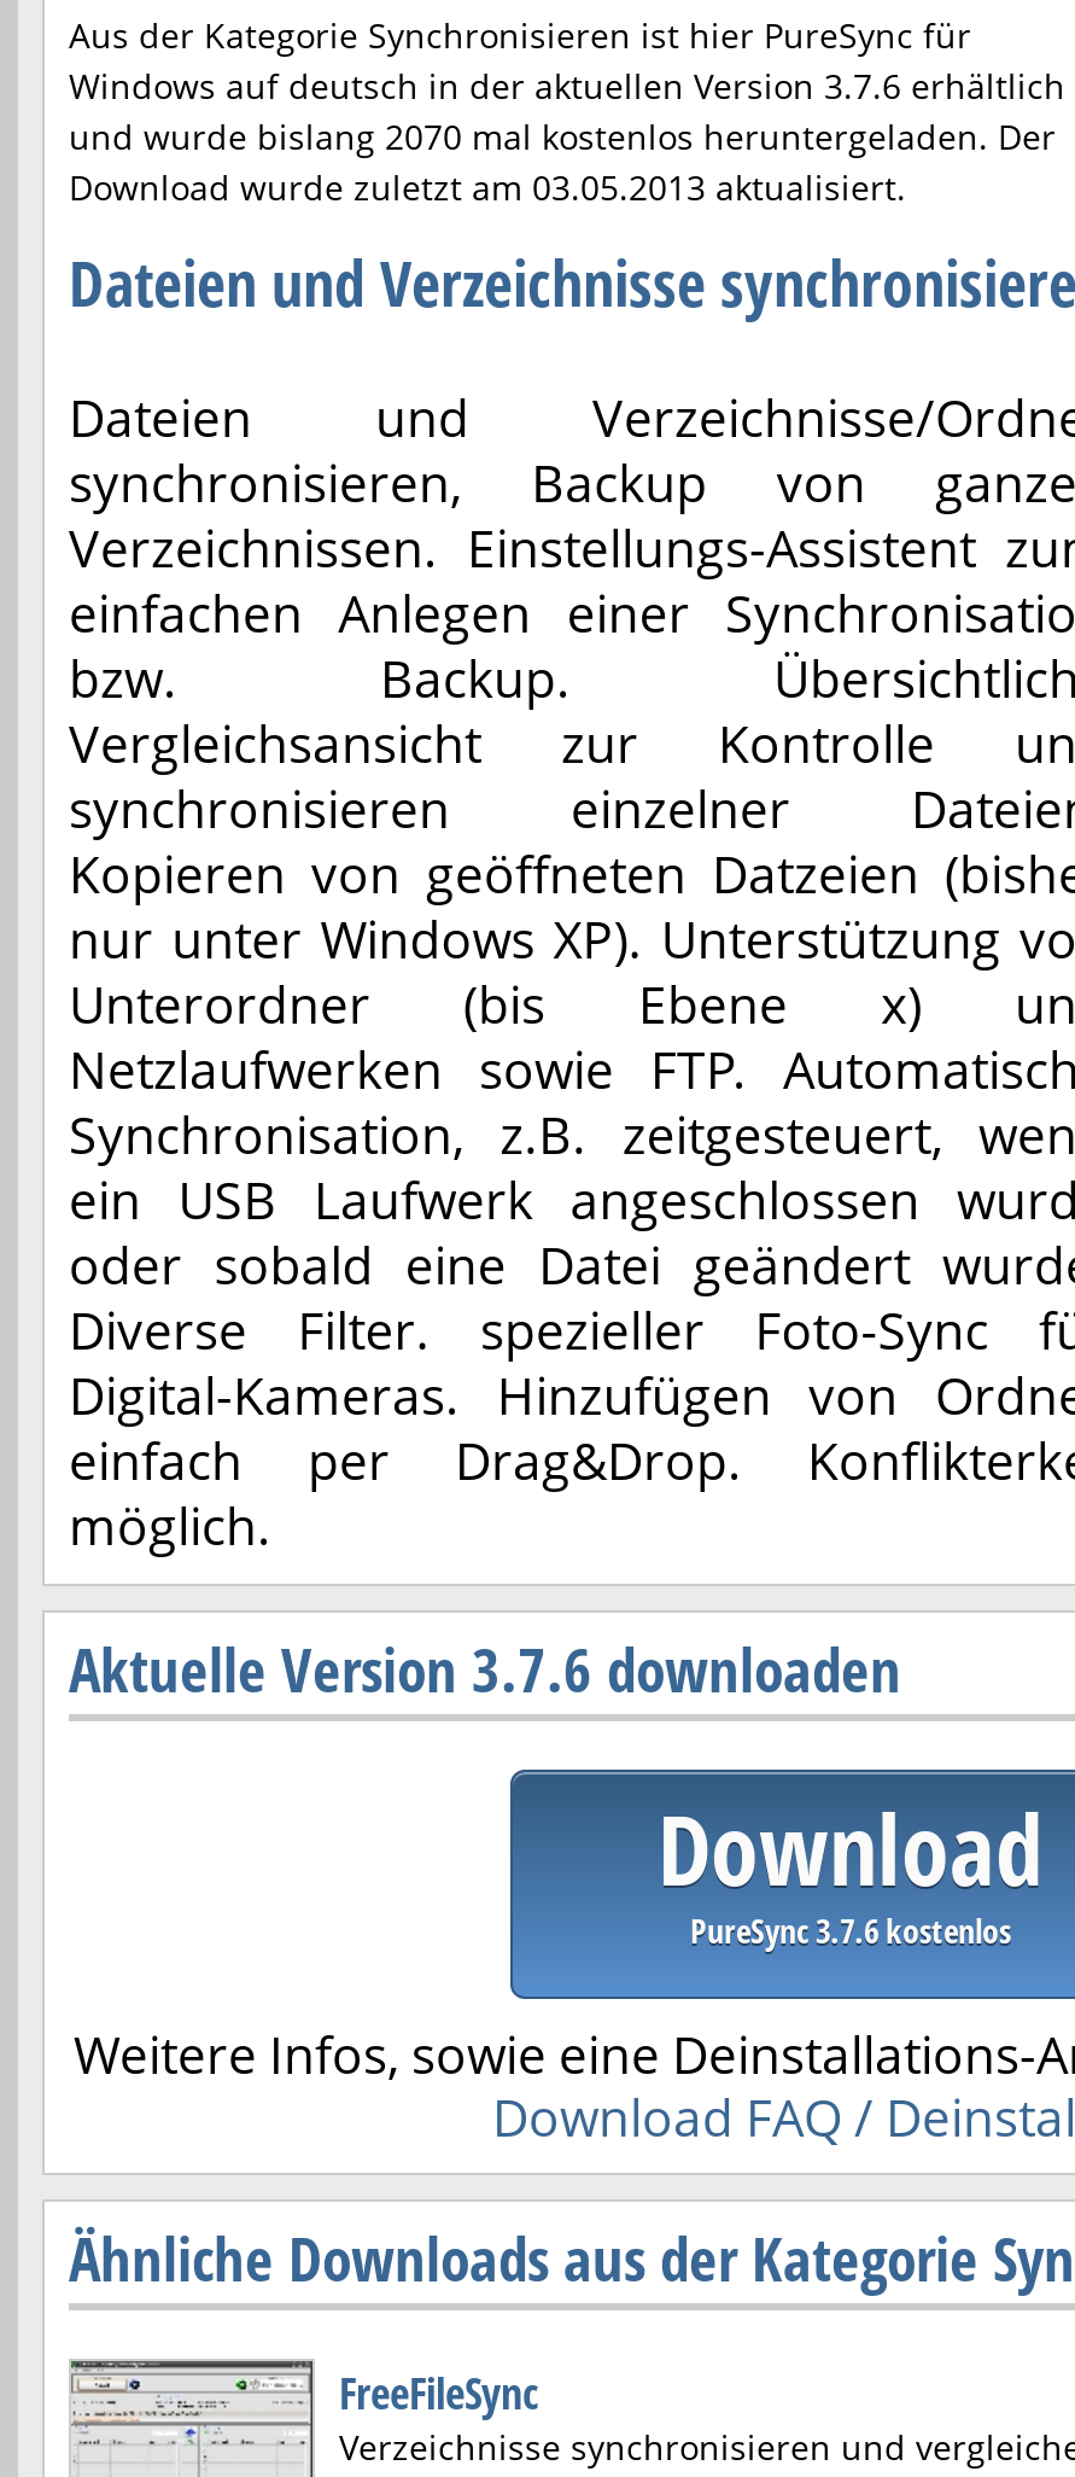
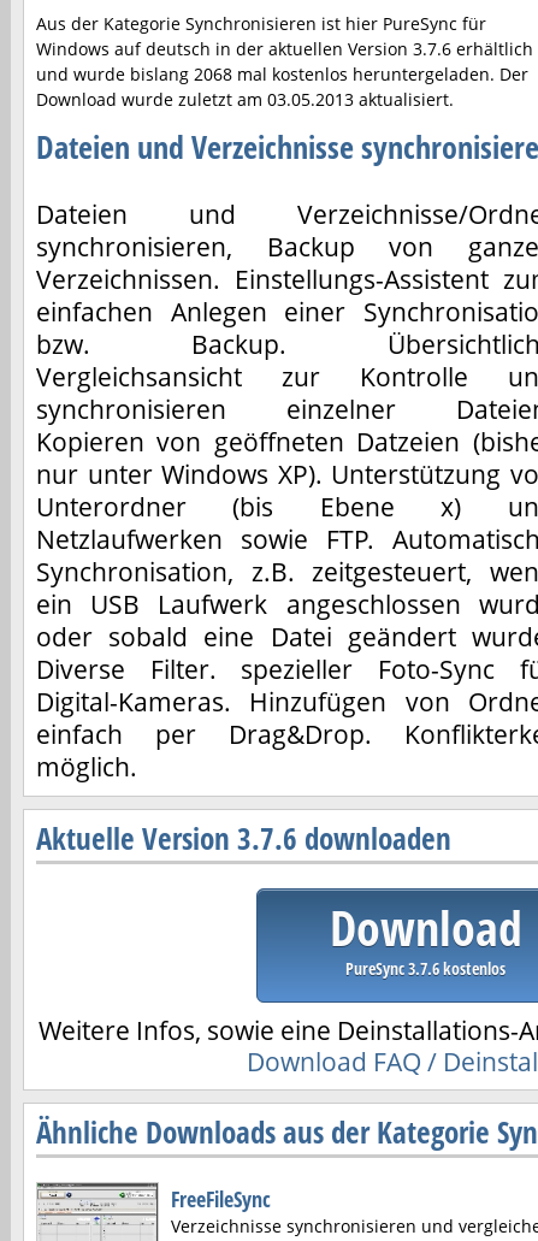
[69,113,1056,159] und wurde bislang 2070 mal kostenlos heruntergeladen. Der -> [36,63,528,85] und wurde bislang 2068 mal kostenlos heruntergeladen. Der

